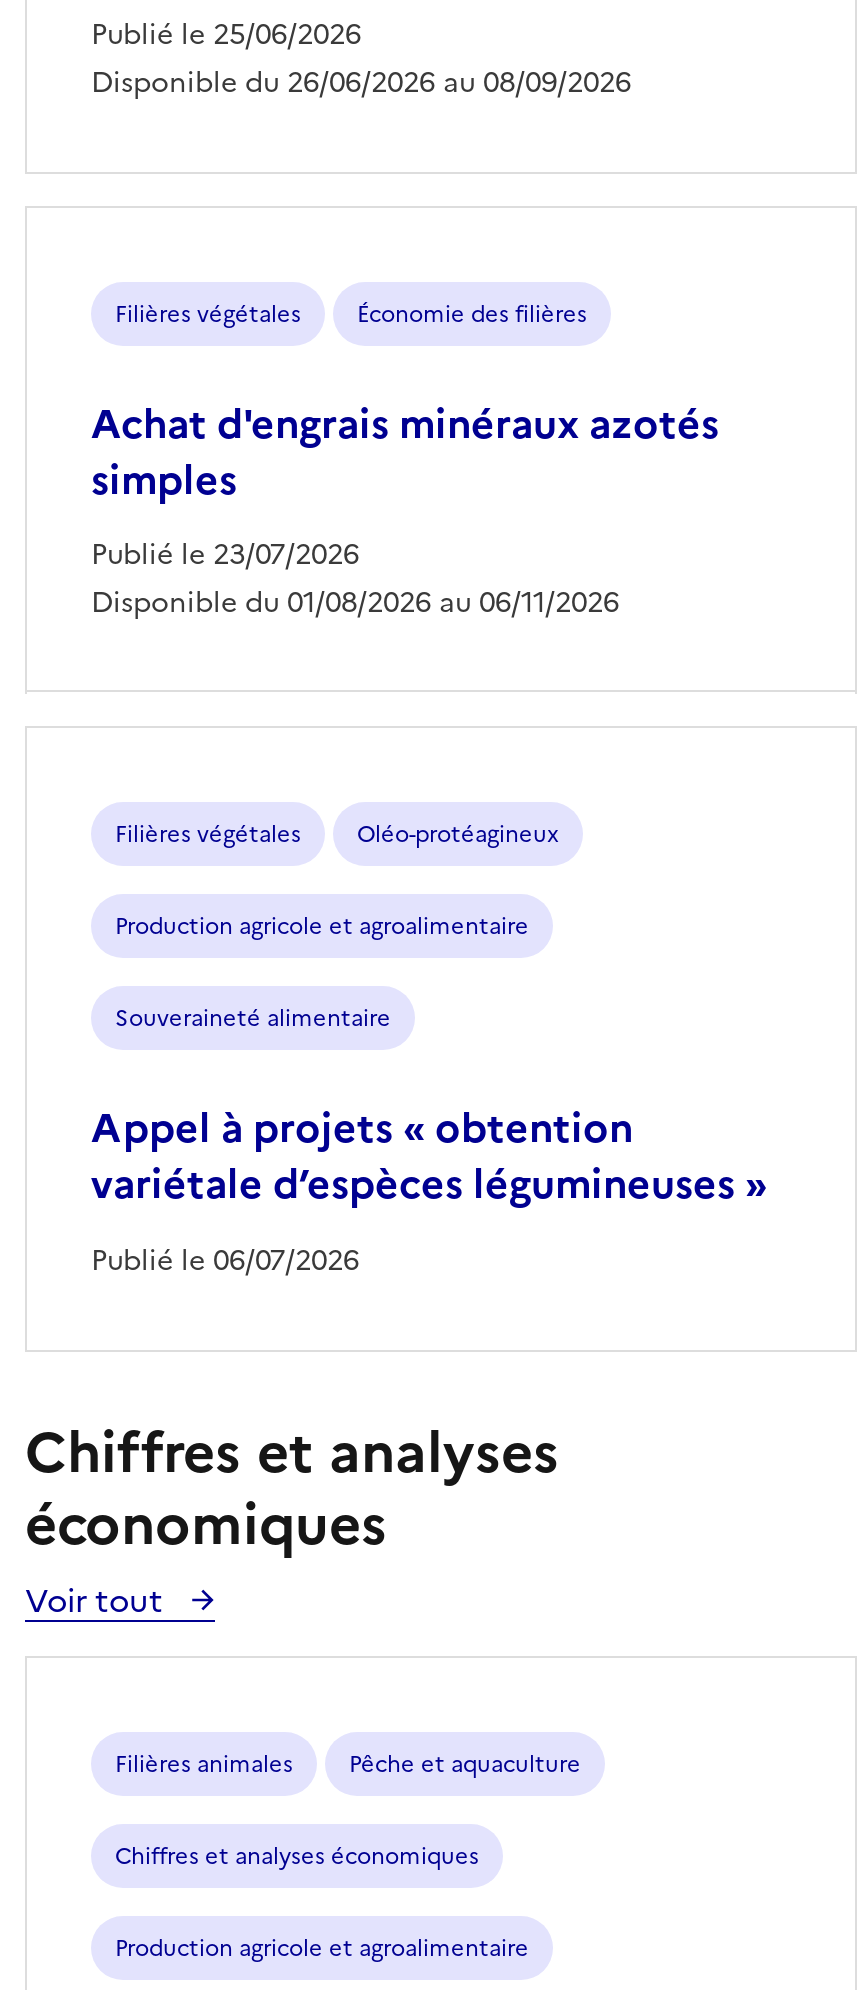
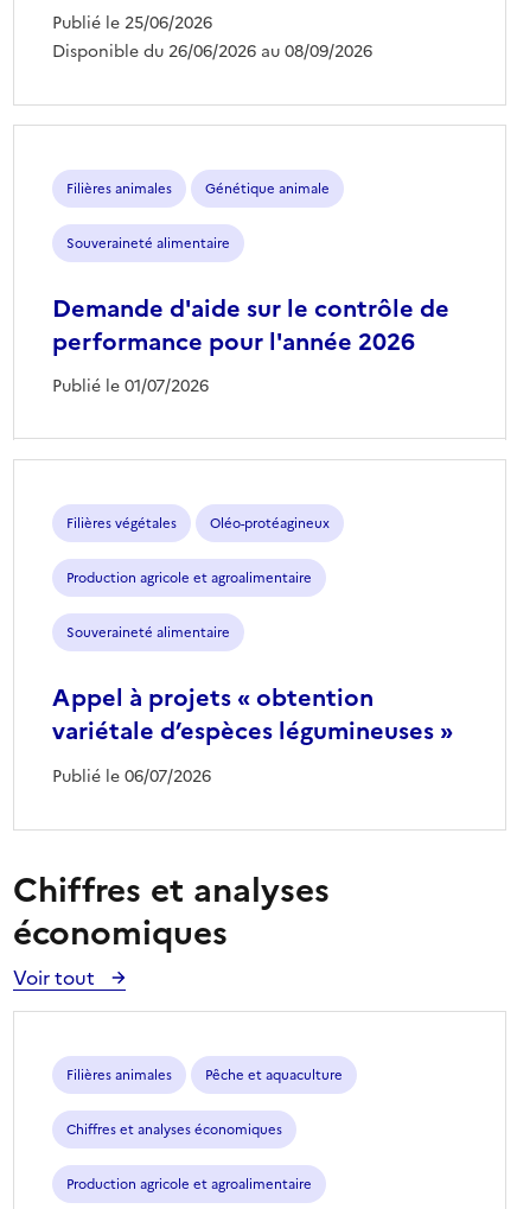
[91,297,719,625] Filières végétales | Économie des filières | Achat d'engrais minéraux azotés | simples | Publié le 23/07/2026 | Disponible du 01/08/2026 au 06/11/2026 -> [52,179,449,399] Filières animales | Génétique animale | Souveraineté alimentaire | Demande d'aide sur le contrôle de | performance pour l'année 2026 | Publié le 01/07/2026

